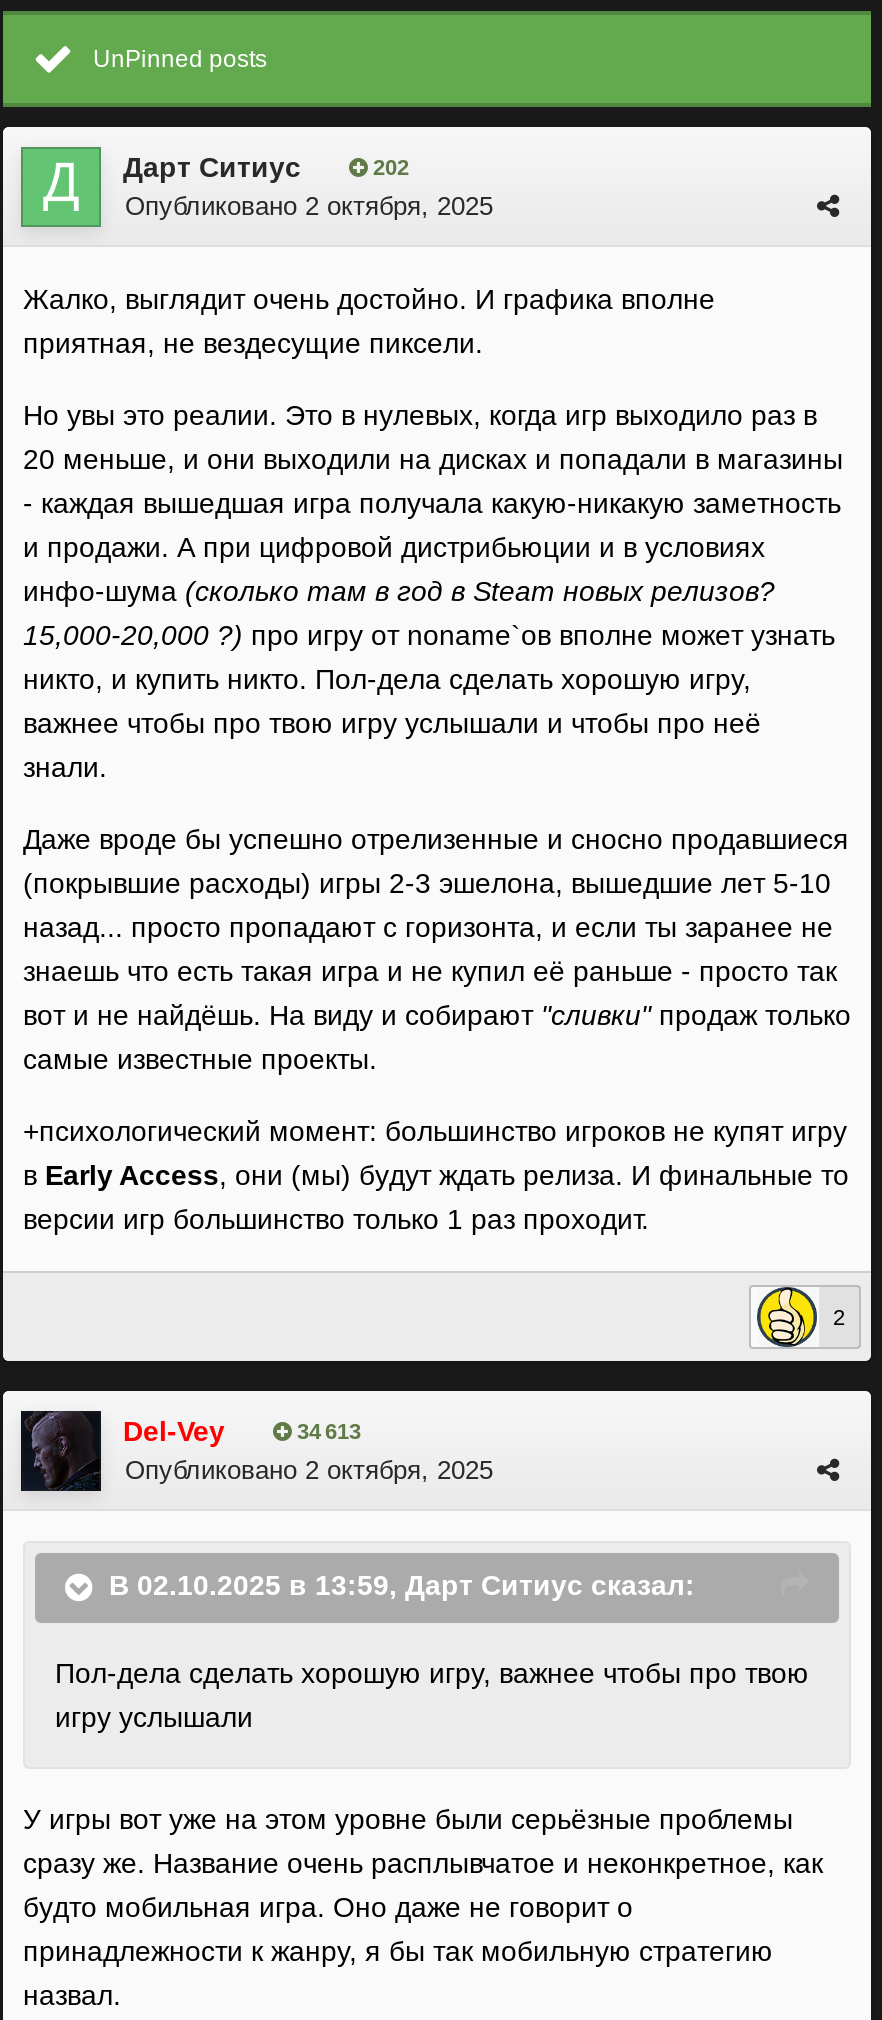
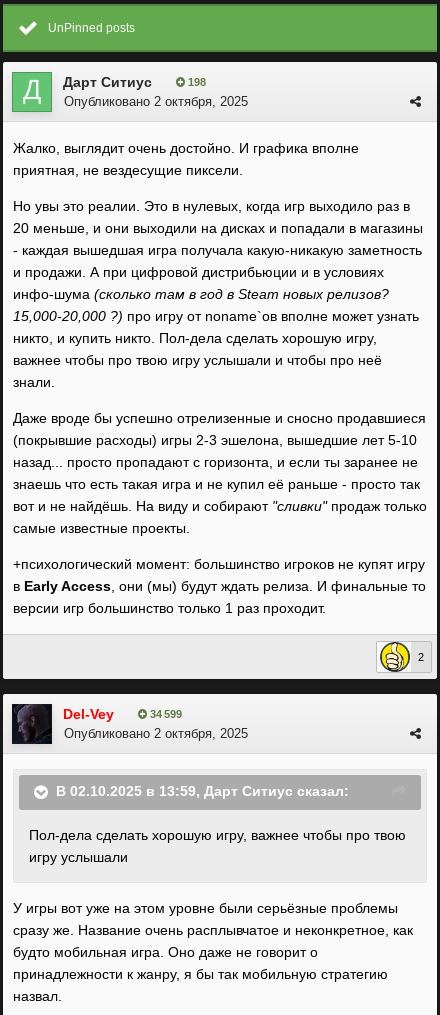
[367,155,409,179] 202 -> [185,76,206,88] 198
[291,1419,361,1443] 34 613 -> [147,708,182,720] 34 599

